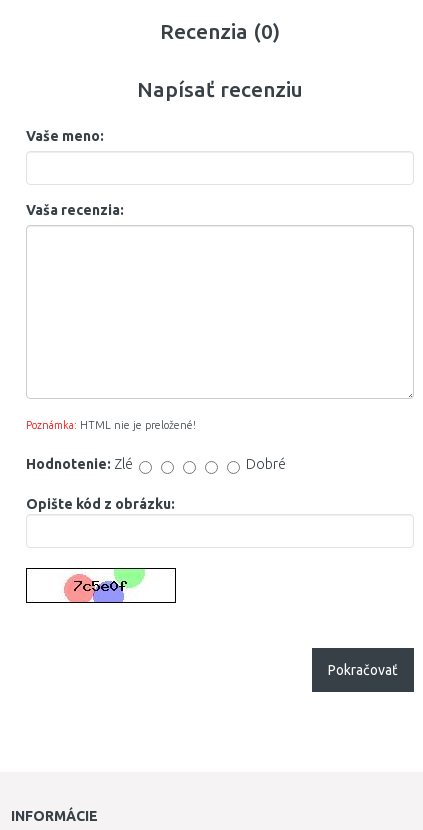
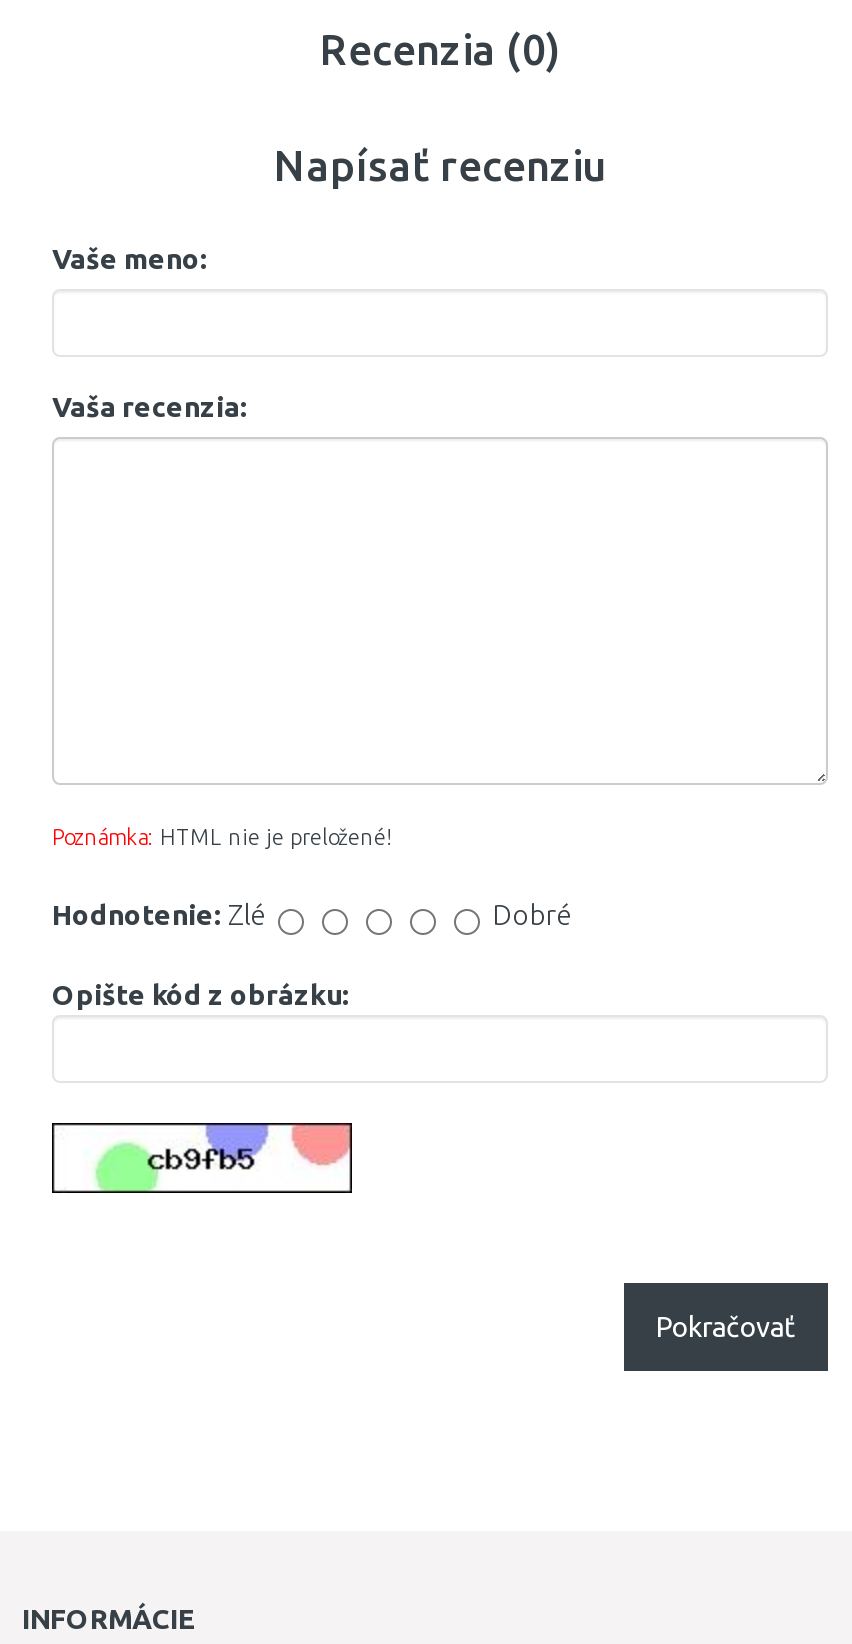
[48,568,176,603] [image] -> [94,1123,352,1193] [image]

